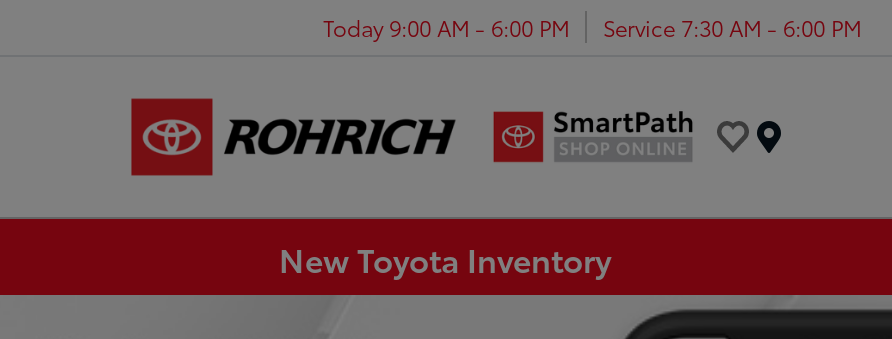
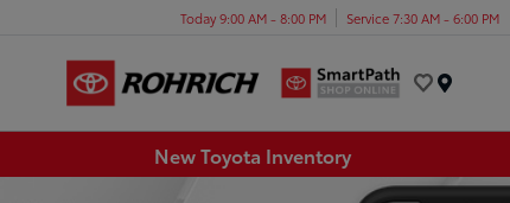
[323,10,861,42] Today 9:00 AM - 6:00 PM Service 7:30 AM - 6:00 PM -> [180,8,499,27] Today 9:00 AM - 8:00 PM Service 7:30 AM - 6:00 PM

